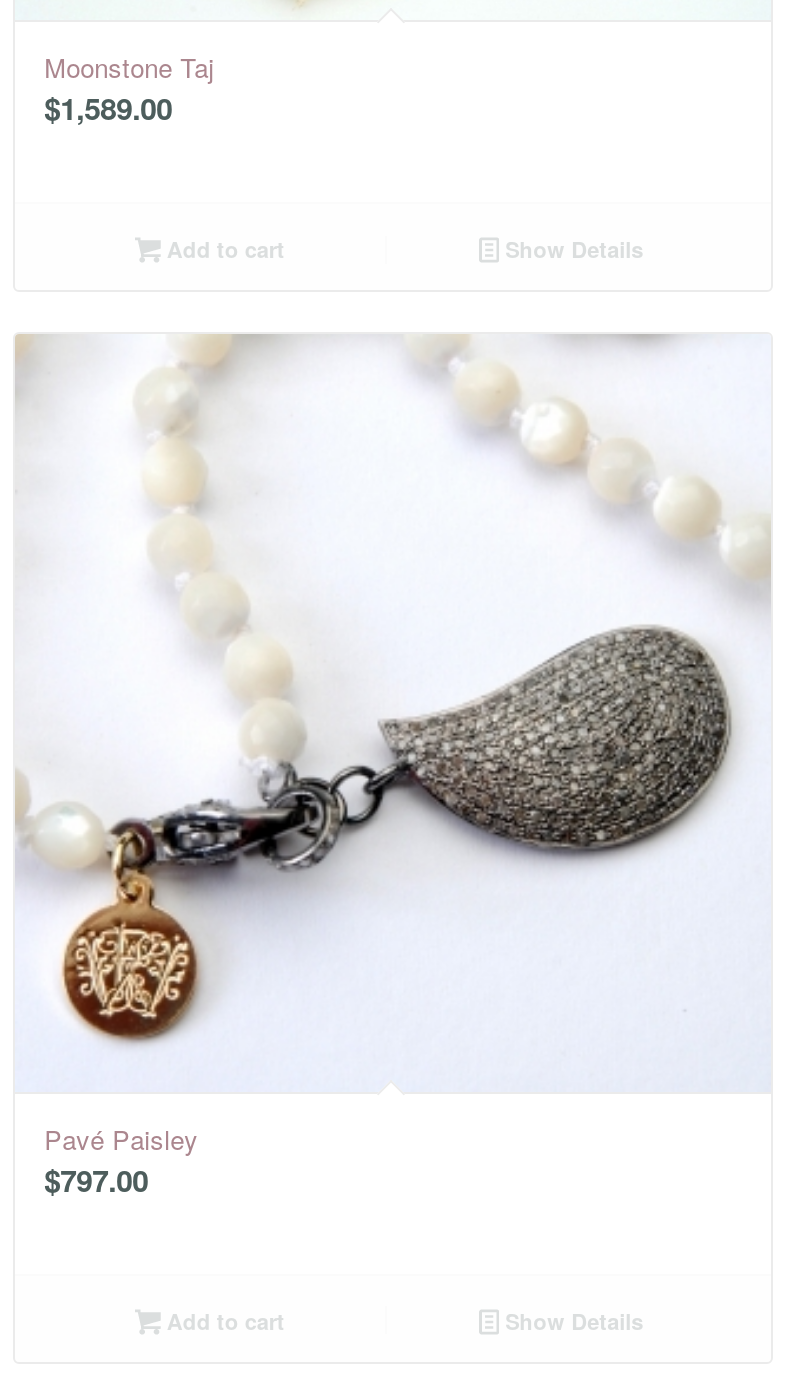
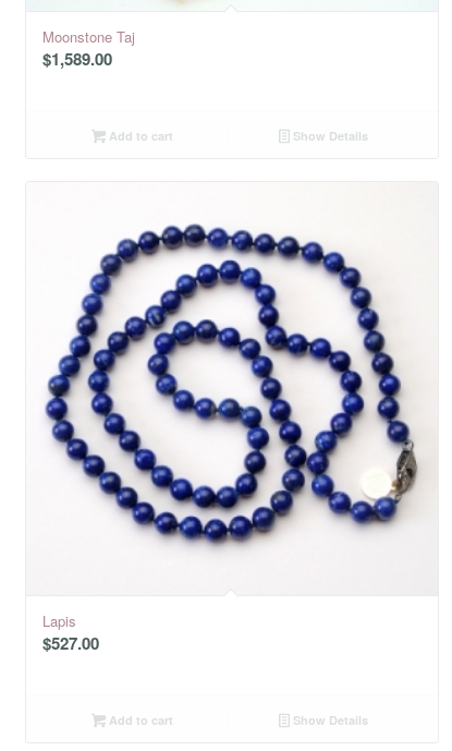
[15,334,771,1202] [image] | Pavé Paisley | $797.00 -> [27,183,437,655] [image] | Lapis | $527.00

